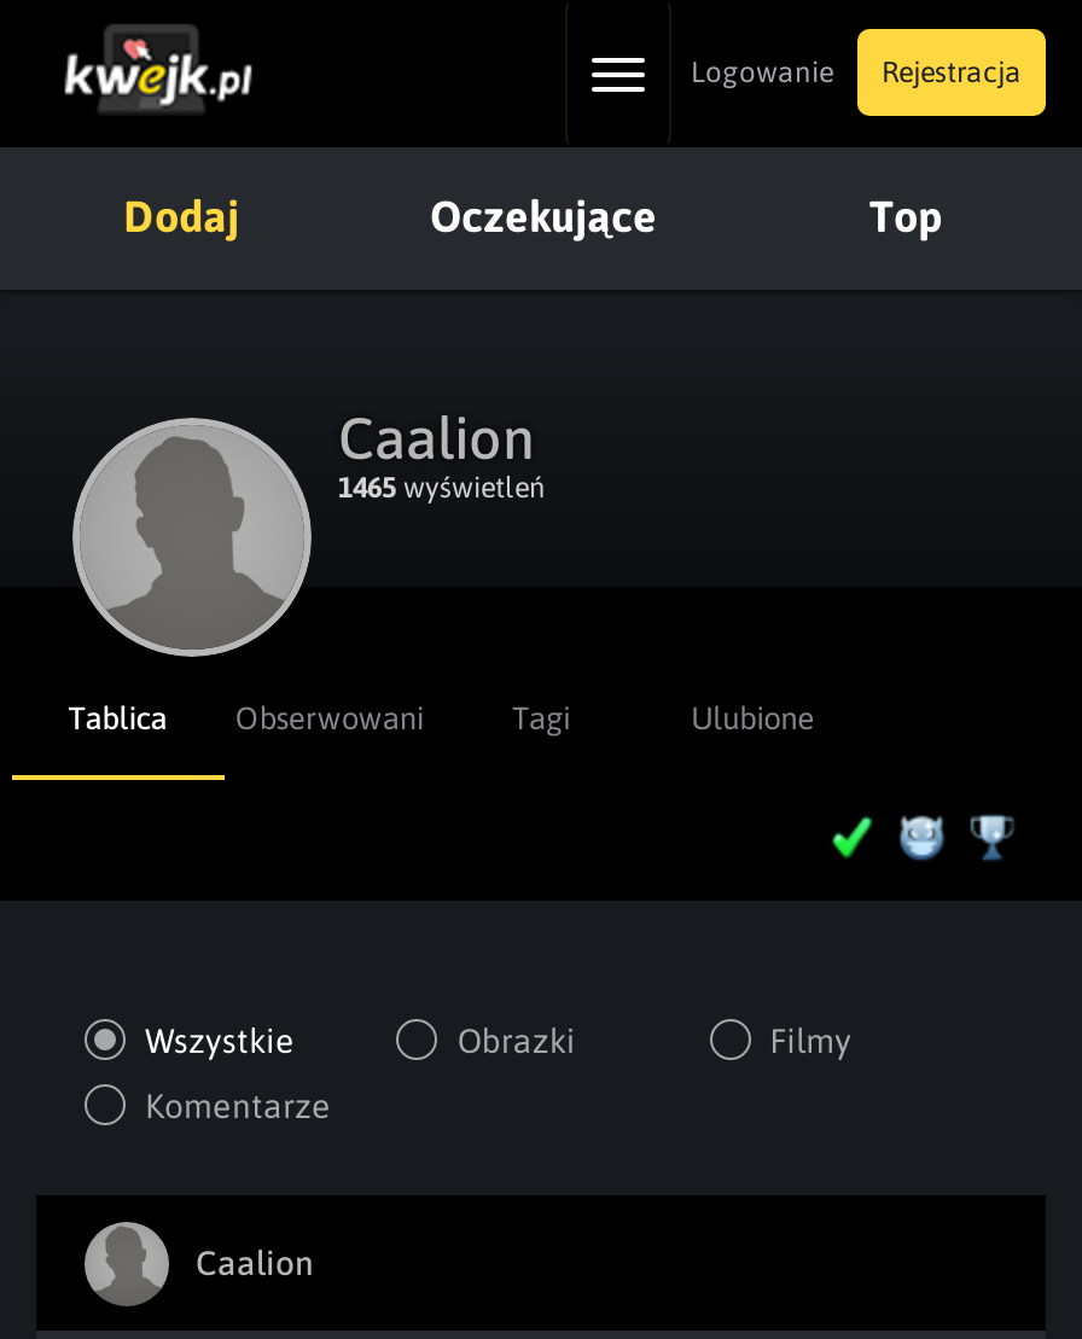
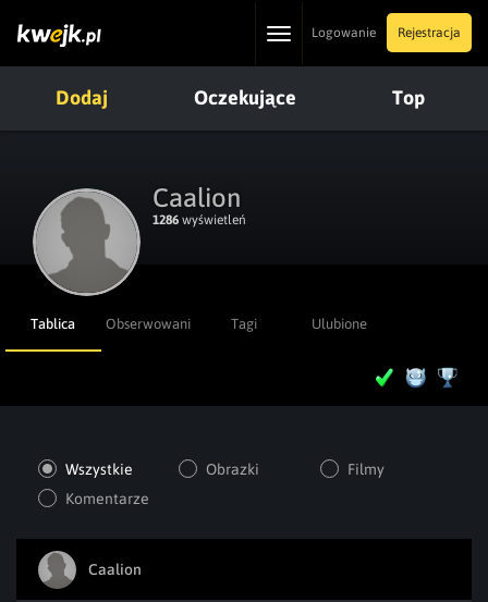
[39,24,254,113] [image] -> [16,12,113,50] [image]
[338,471,546,505] 1465 wyświetleń -> [152,212,246,228] 1286 wyświetleń

